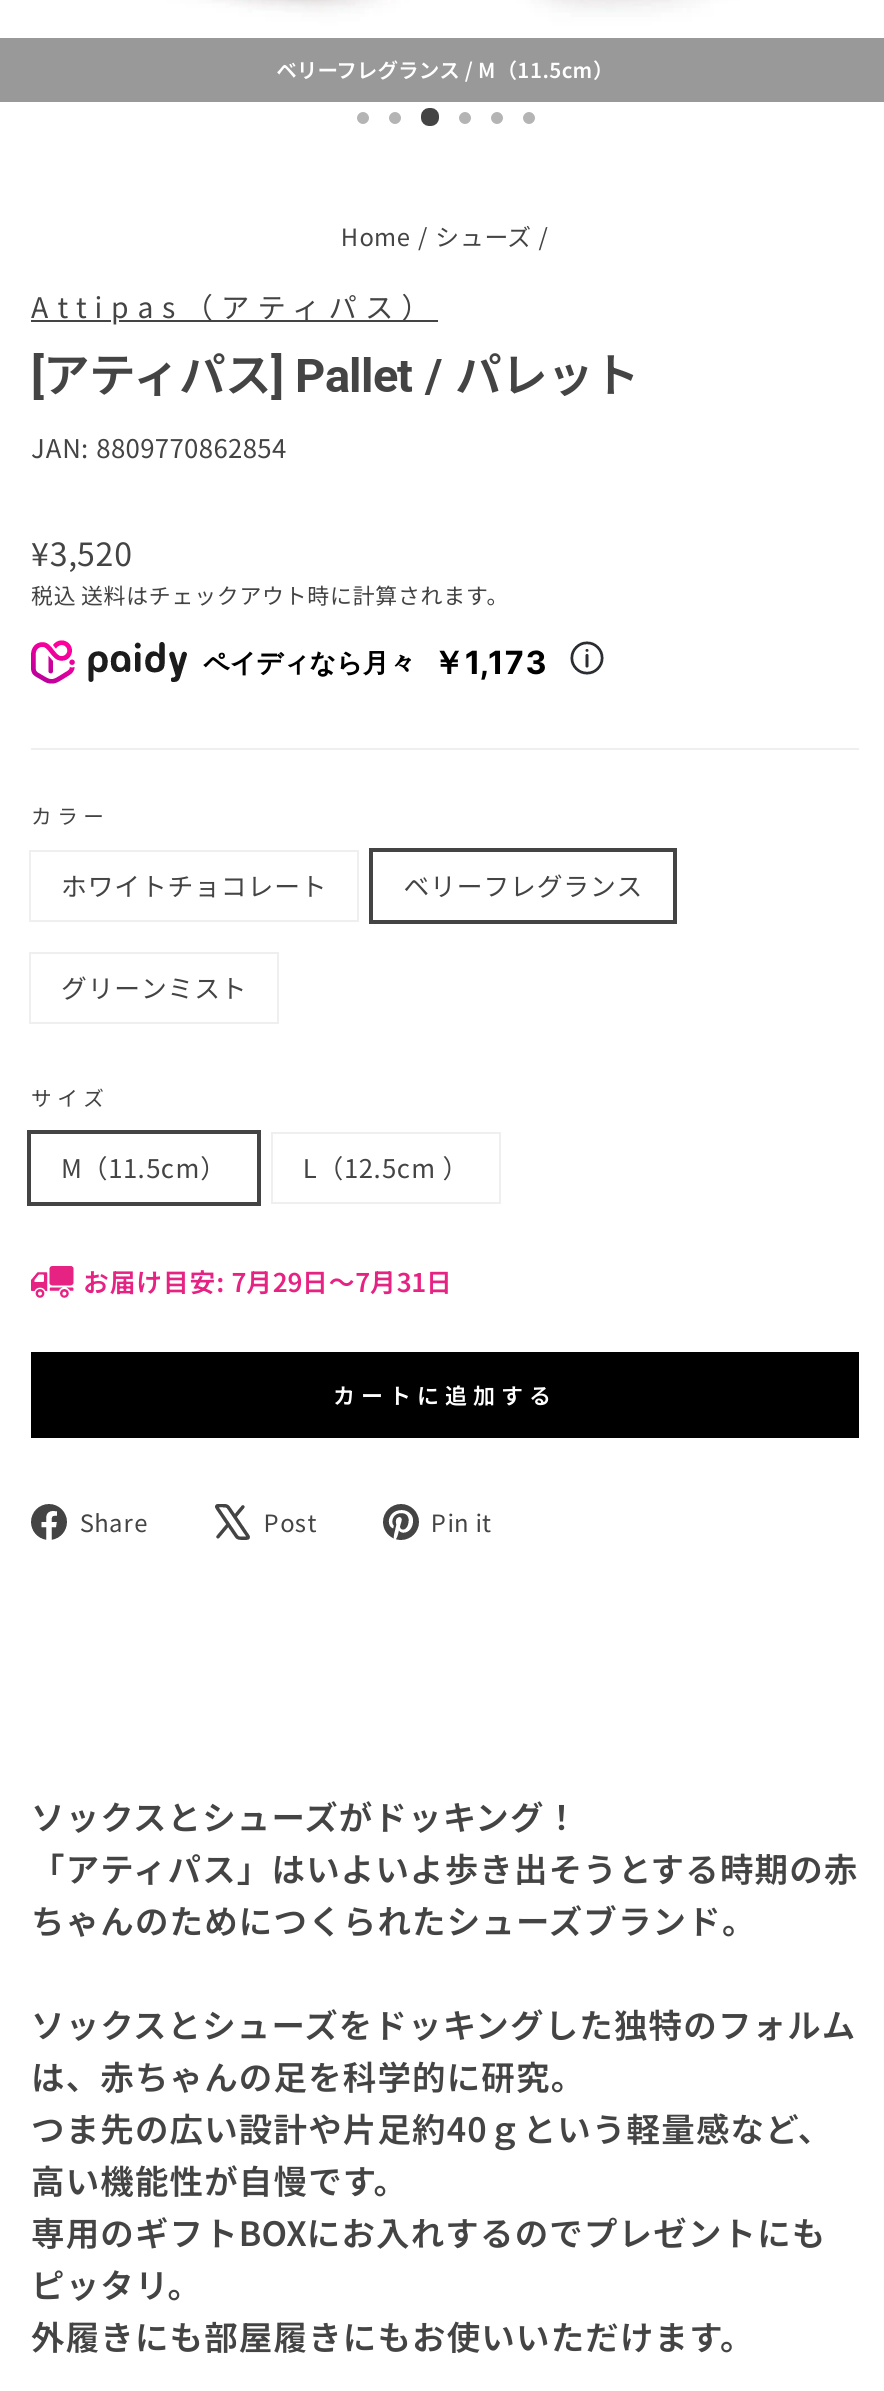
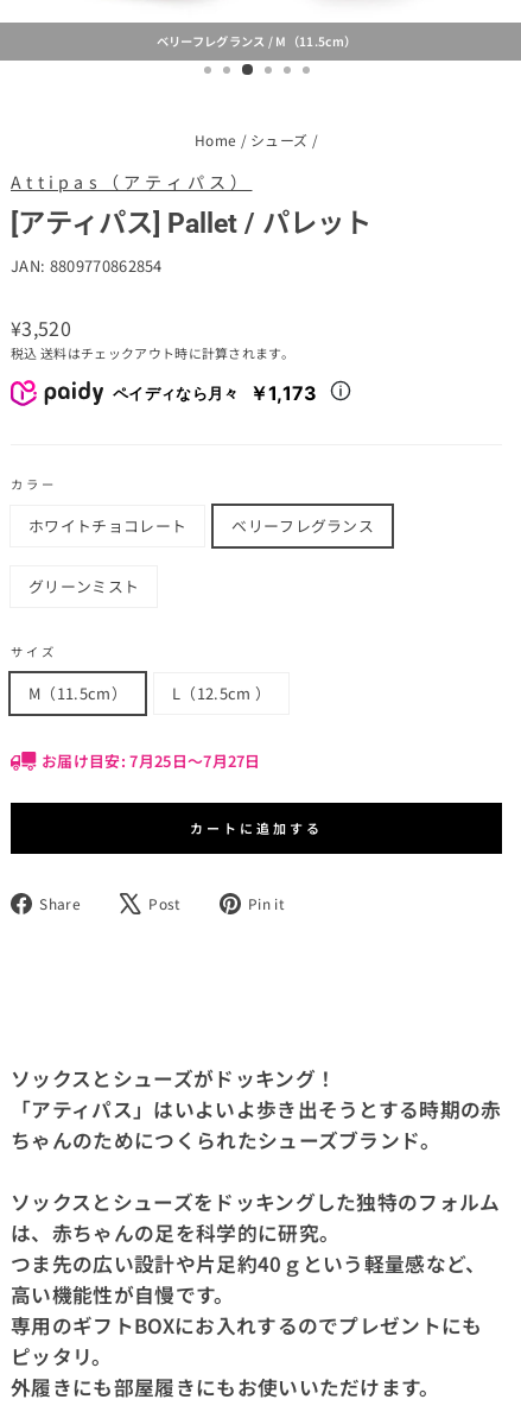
[83,1262,453,1300] お届け目安: 7月29日〜7月31日 -> [42,749,261,772] お届け目安: 7月25日〜7月27日

